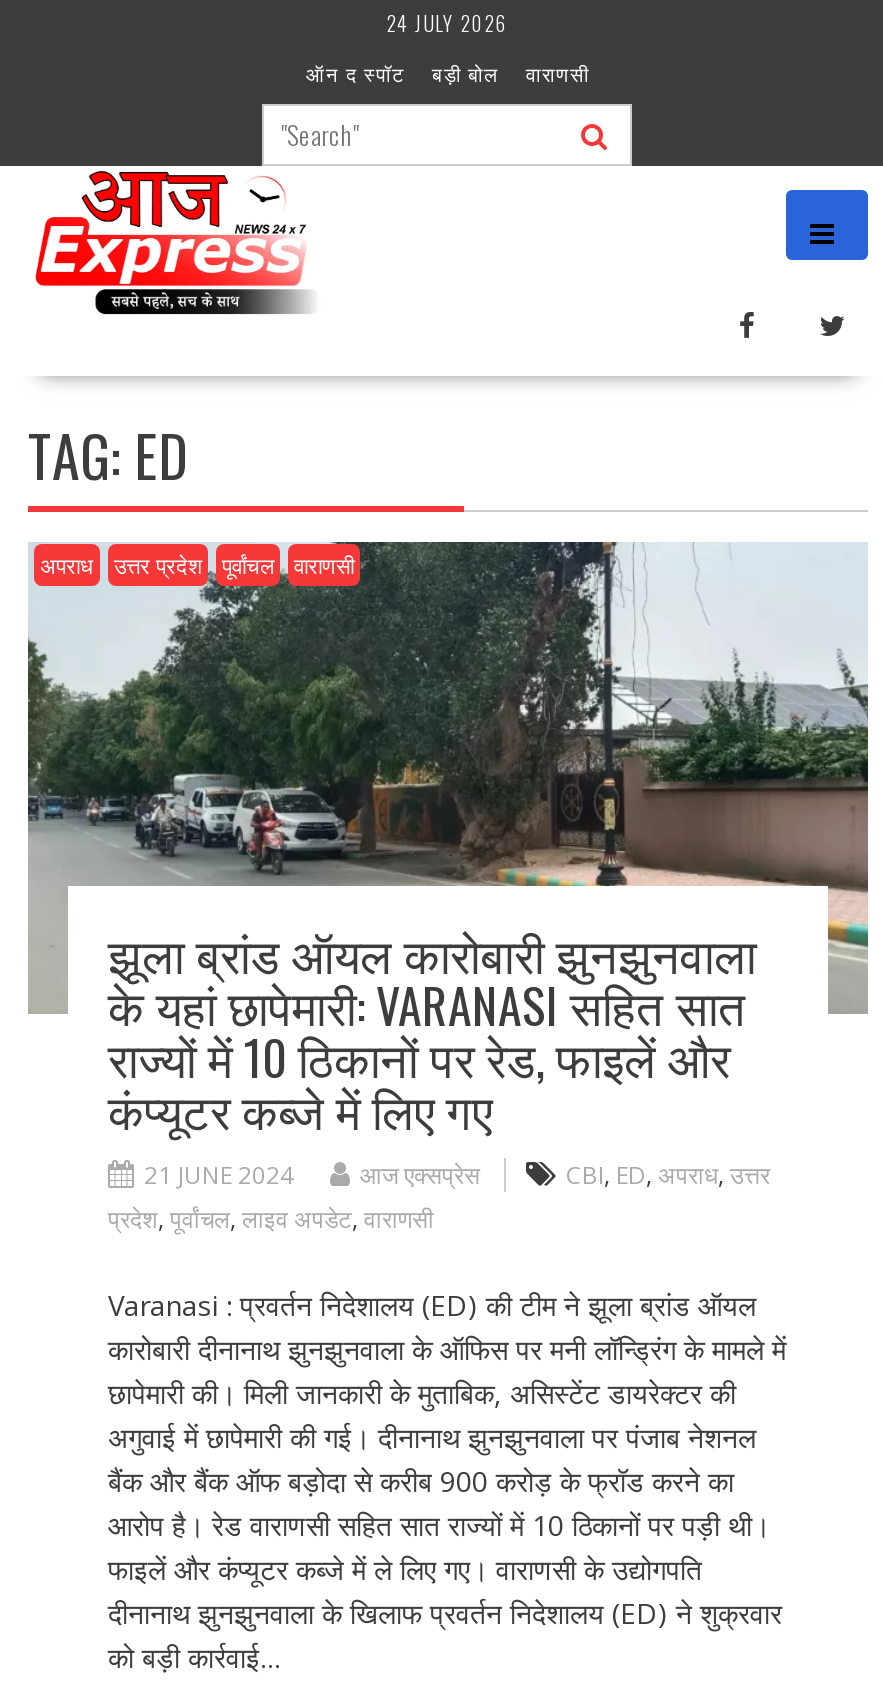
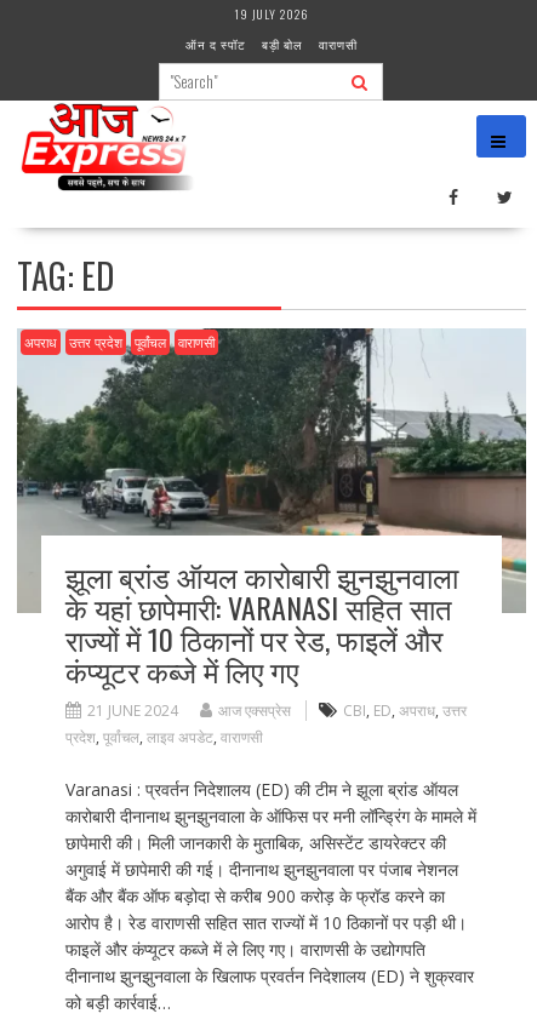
[387,8,509,38] 24 JULY 2026 -> [234,5,309,23] 19 JULY 2026

